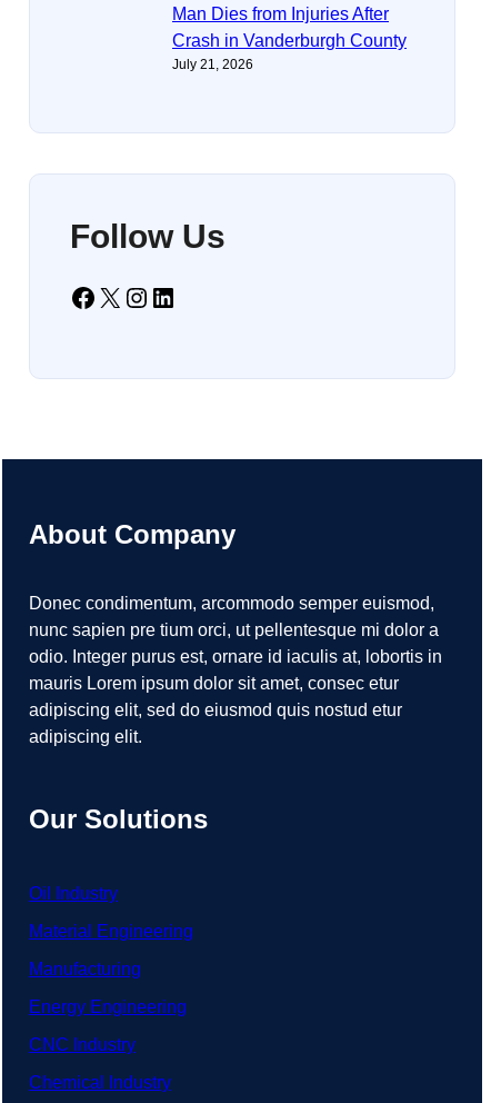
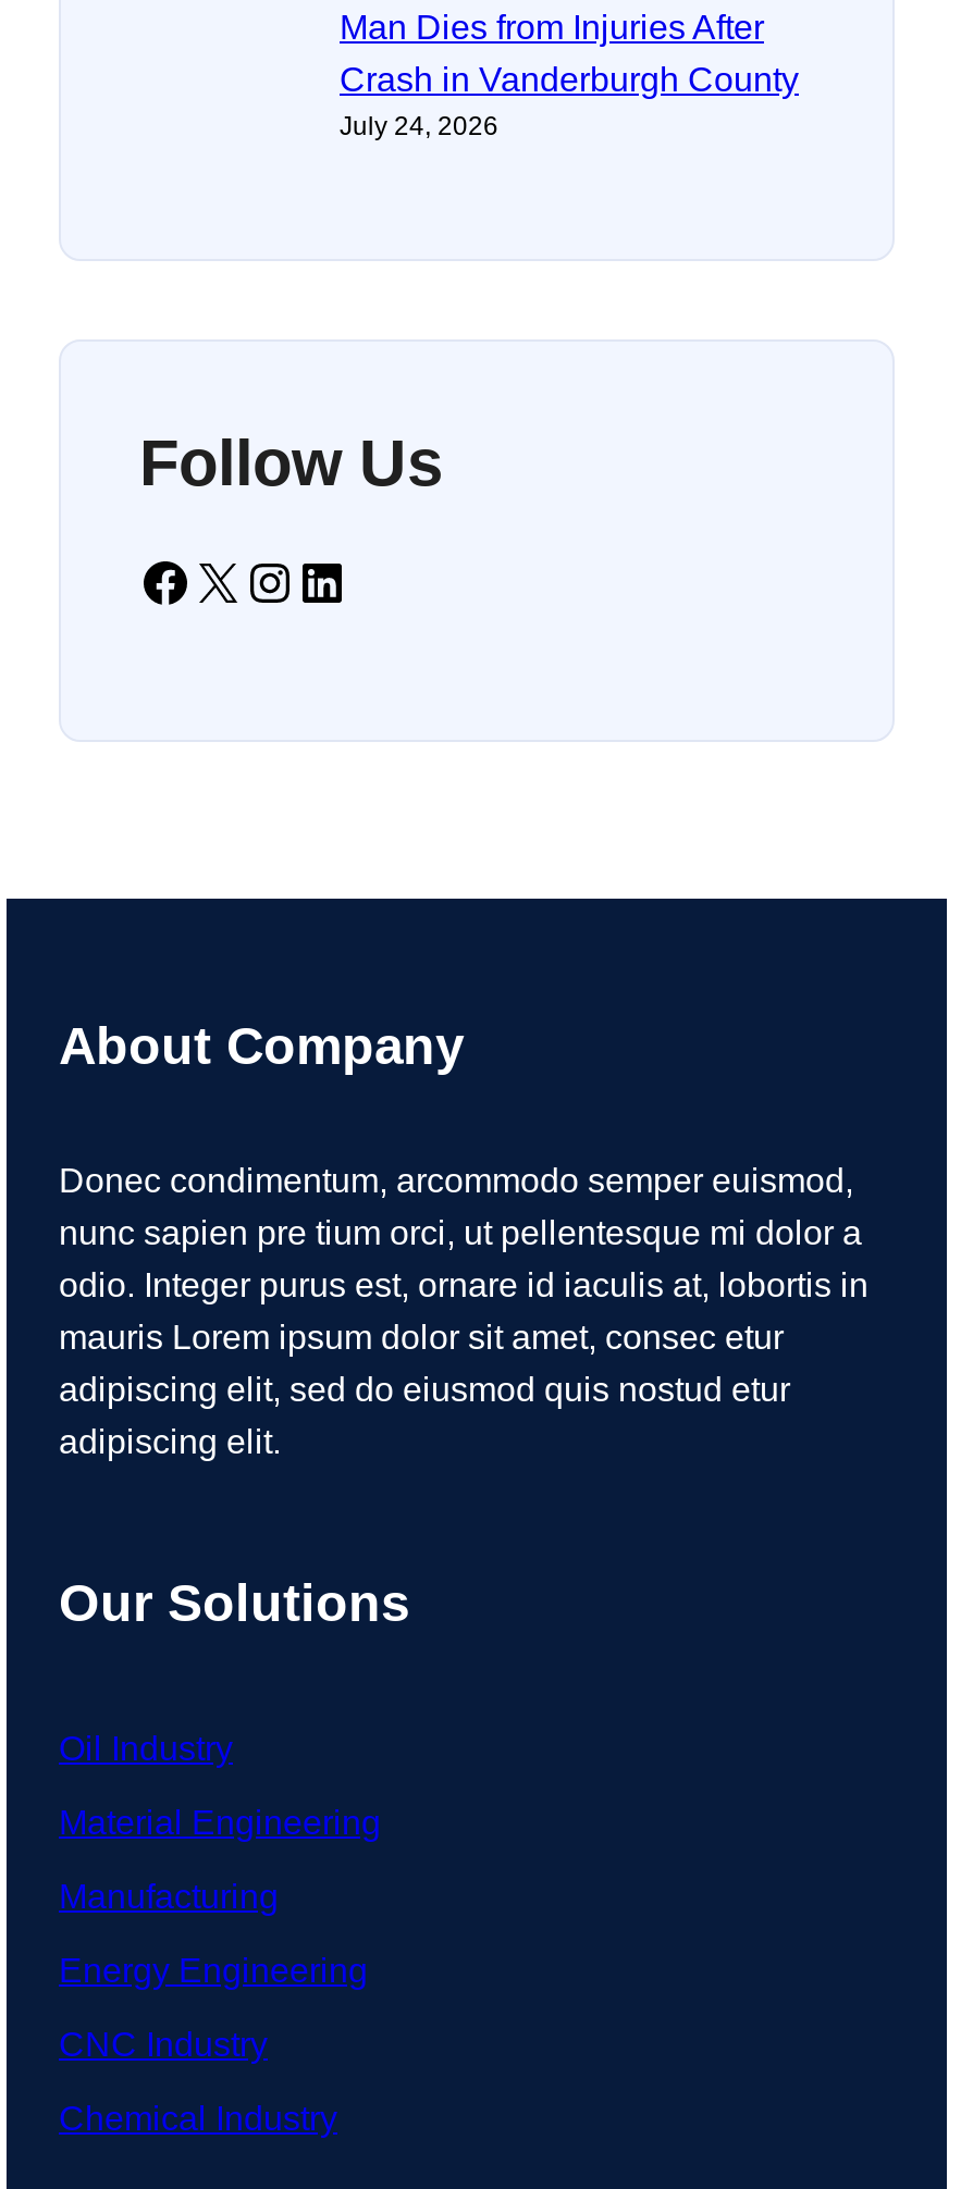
[172,56,253,72] July 21, 2026 -> [340,111,498,141] July 24, 2026

